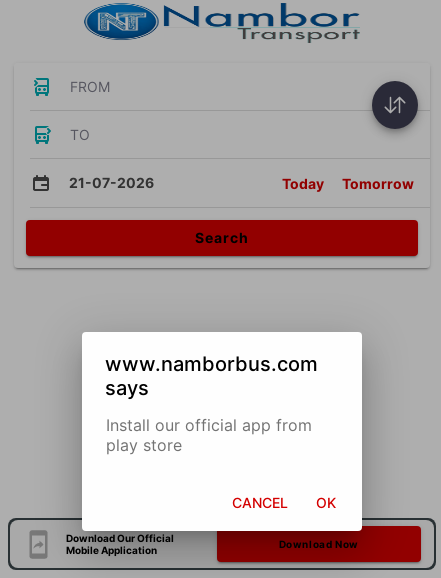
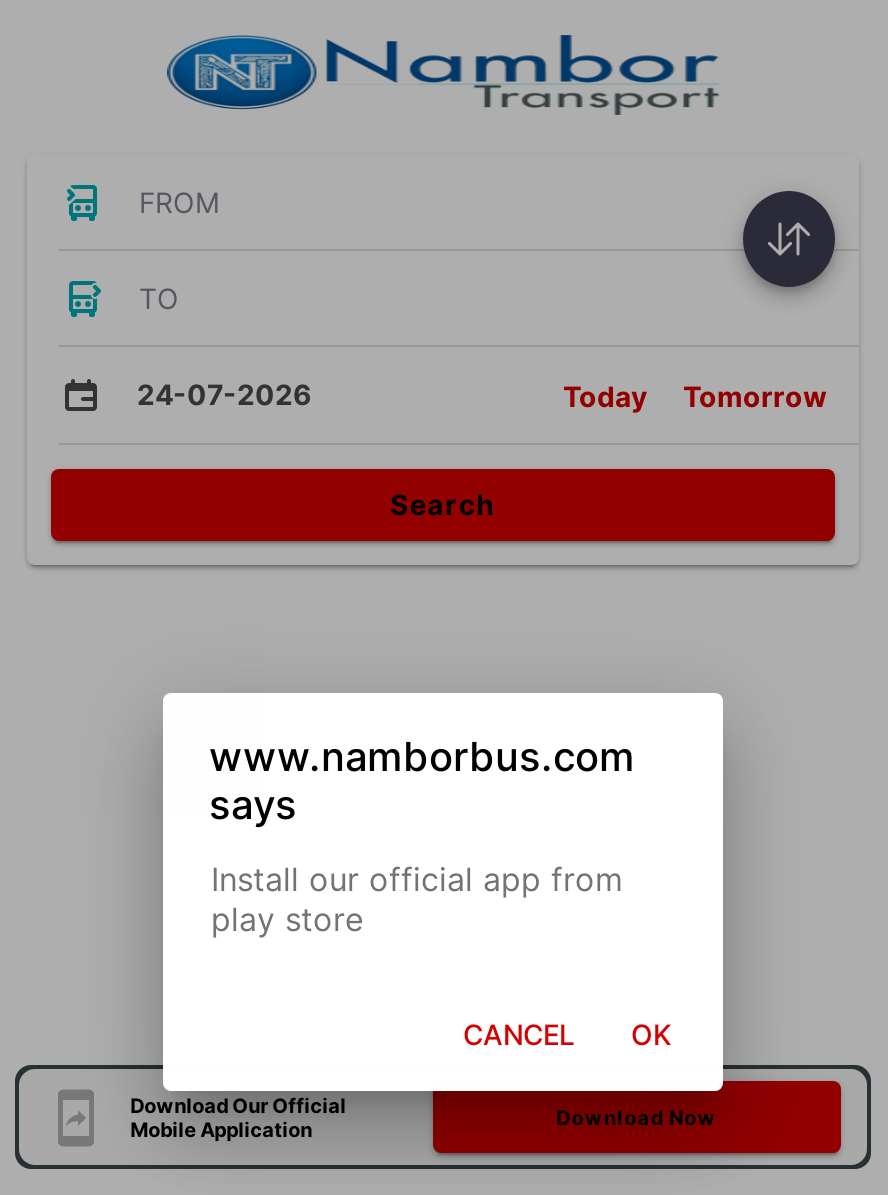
[69,174,154,191] 21-07-2026 -> [137,377,311,411] 24-07-2026

